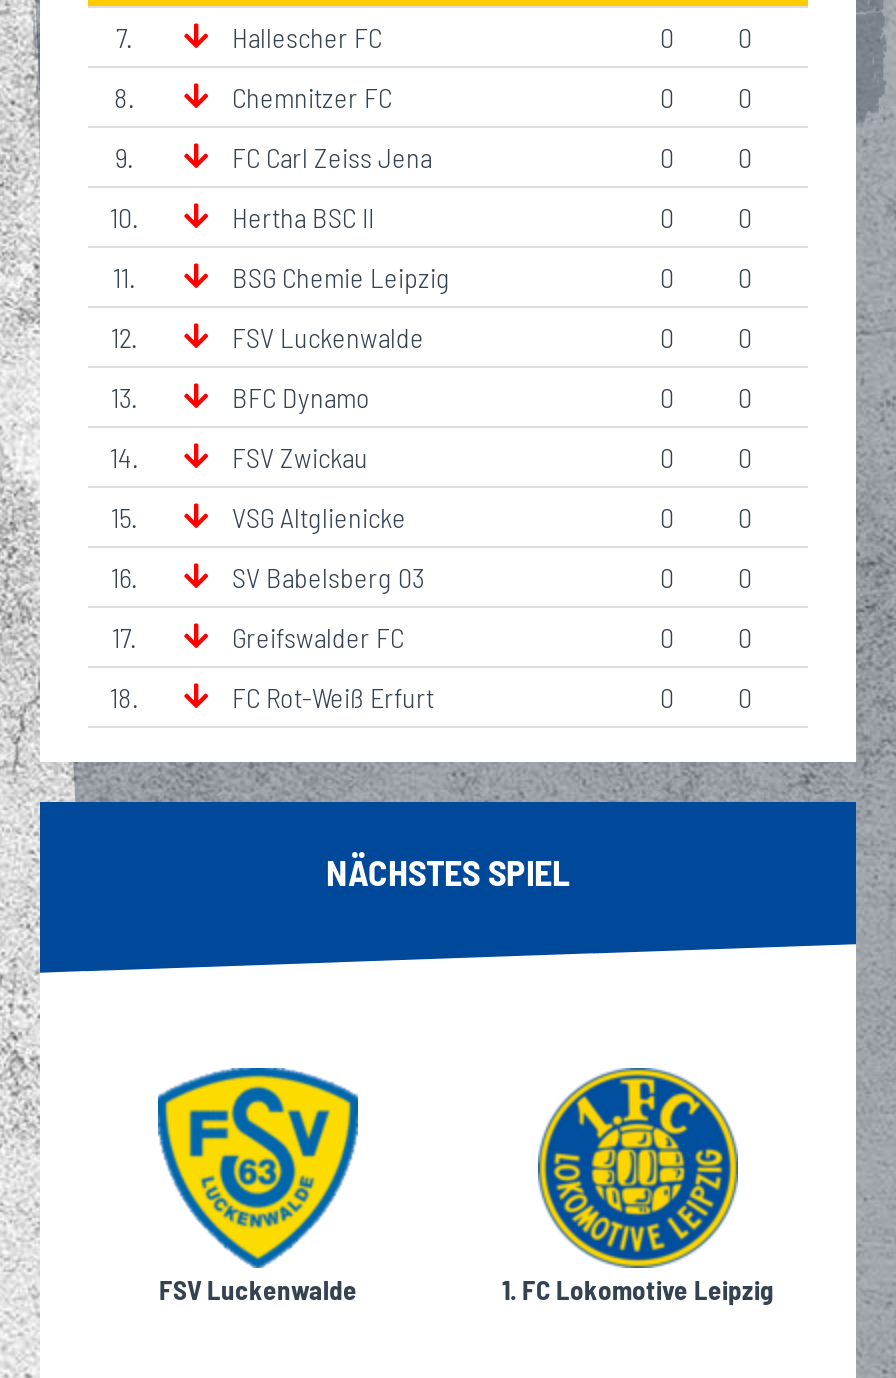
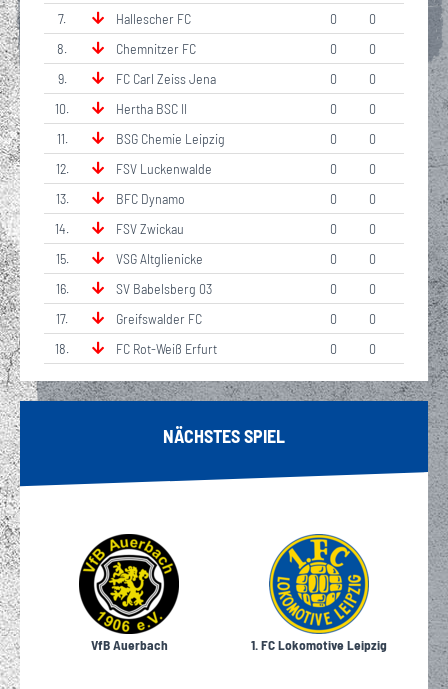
[156,1066,360,1306] [image] | FSV Luckenwalde -> [78,533,180,653] [image] | VfB Auerbach

